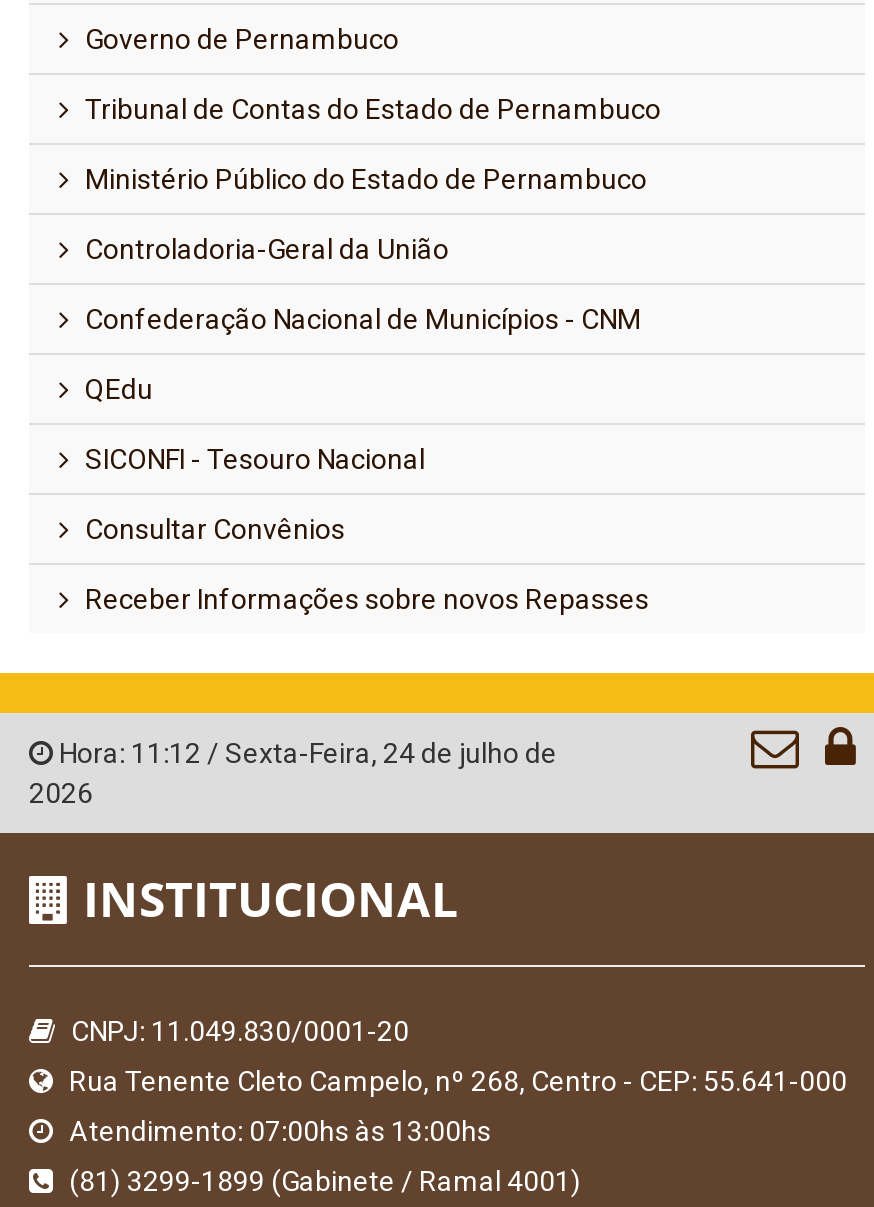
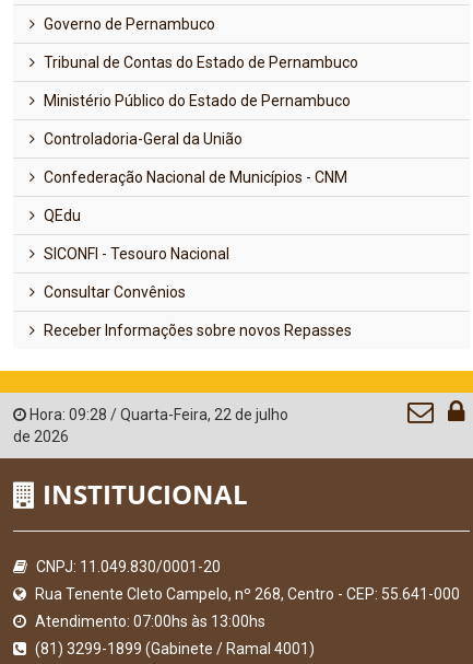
[29,737,557,809] Hora: 11:12 / Sexta-Feira, 24 de julho de | 2026 -> [13,406,288,445] Hora: 09:28 / Quarta-Feira, 22 de julho | de 2026

